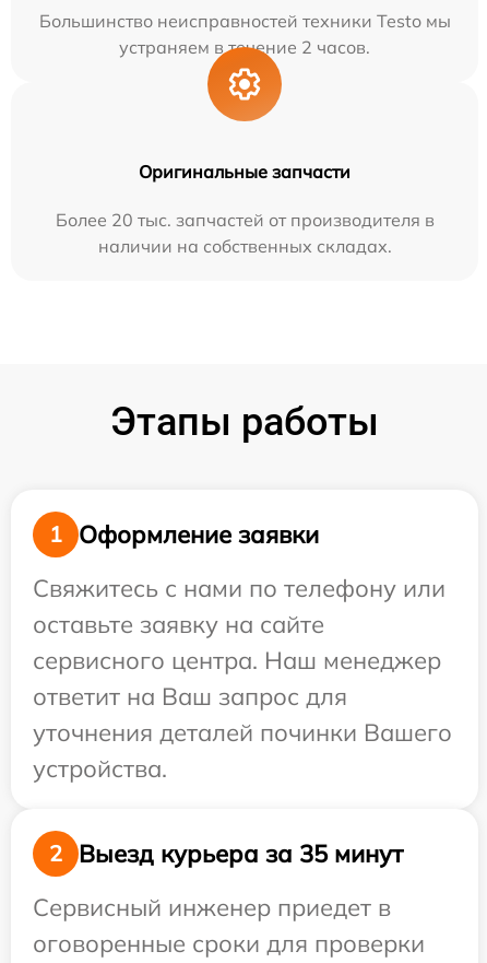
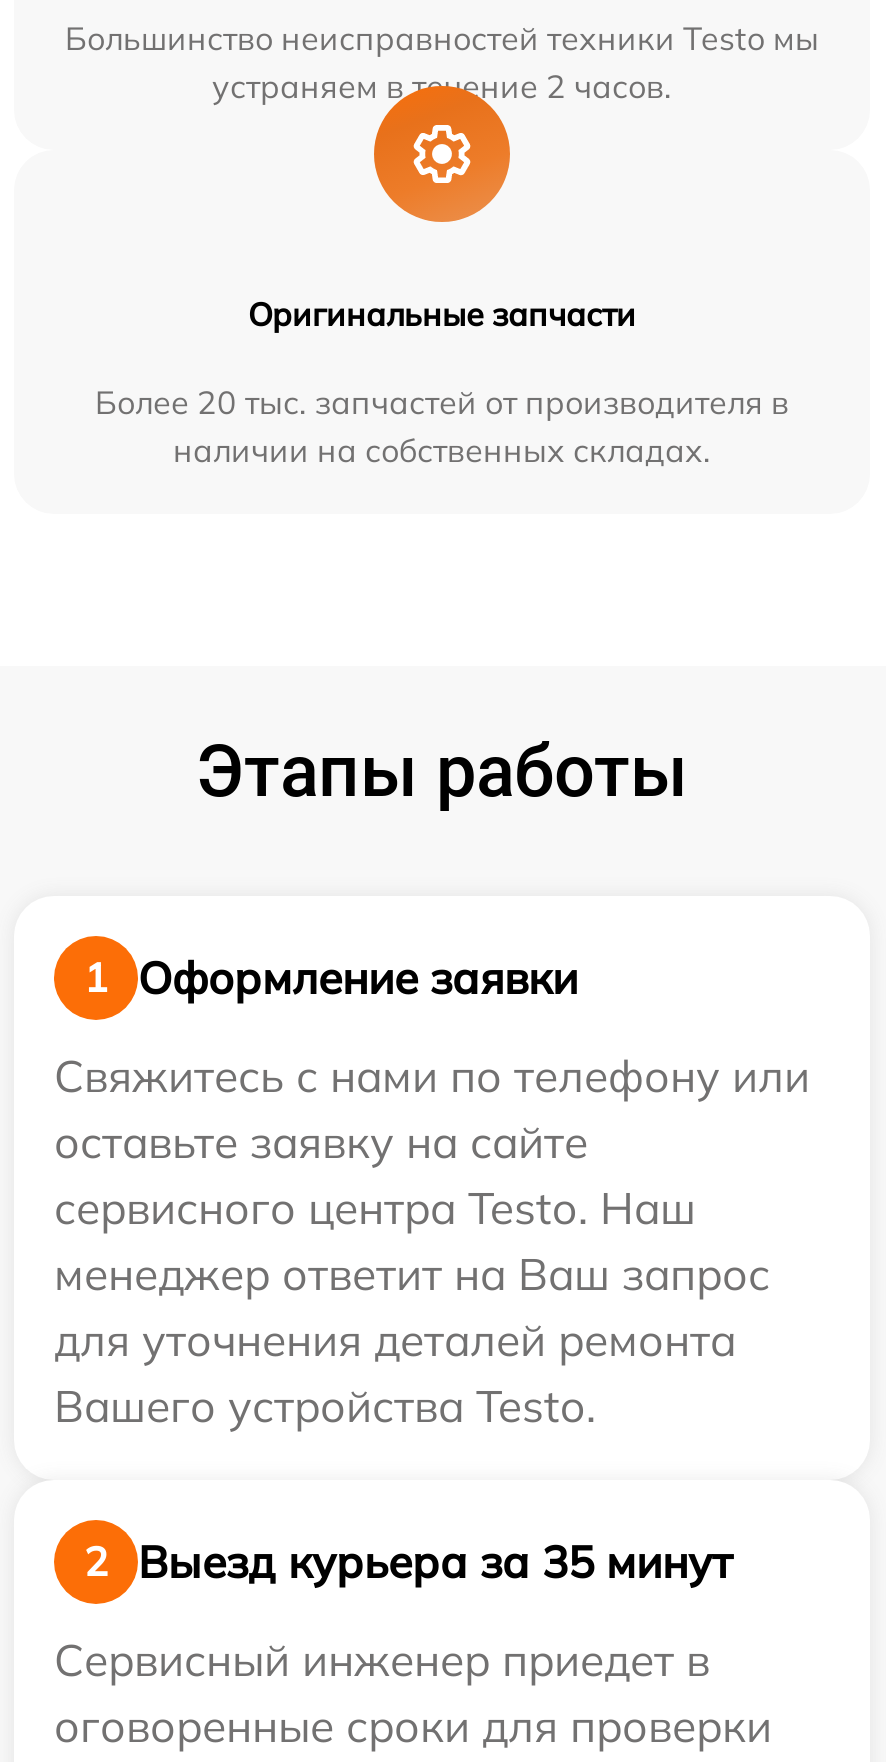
[33,645,452,784] сервисного центра. Наш менеджер | ответит на Ваш запрос для | уточнения деталей починки Вашего | устройства. -> [54,1180,770,1434] сервисного центра Testo. Наш | менеджер ответит на Ваш запрос | для уточнения деталей ремонта | Вашего устройства Testo.

